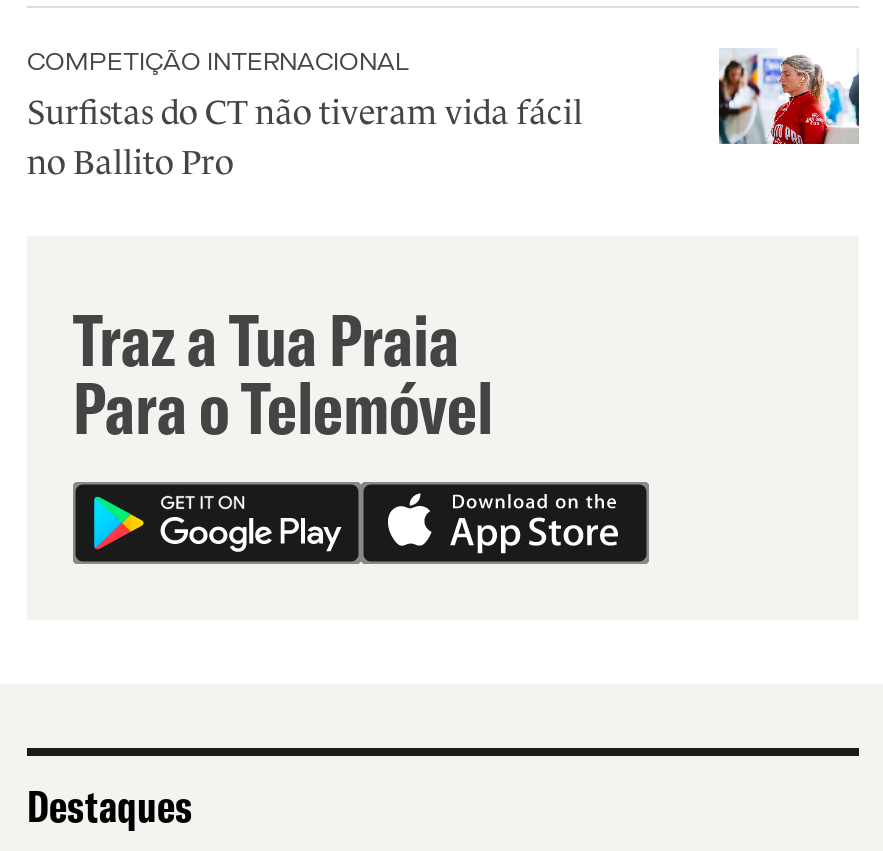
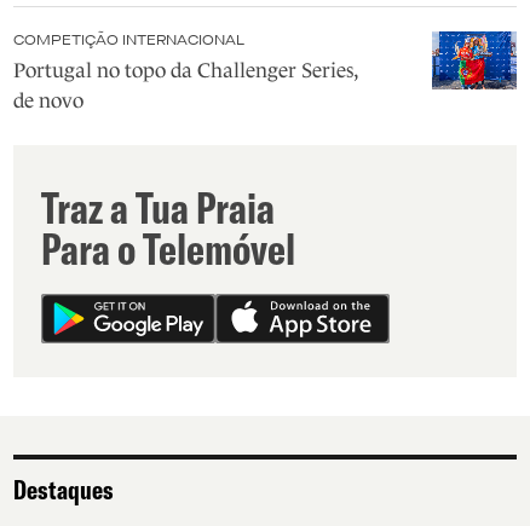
[717,48,861,146] [image] -> [431,30,518,91] [image]
[27,95,583,183] Surfistas do CT não tiveram vida fácil | no Ballito Pro -> [13,60,357,113] Portugal no topo da Challenger Series, | de novo

